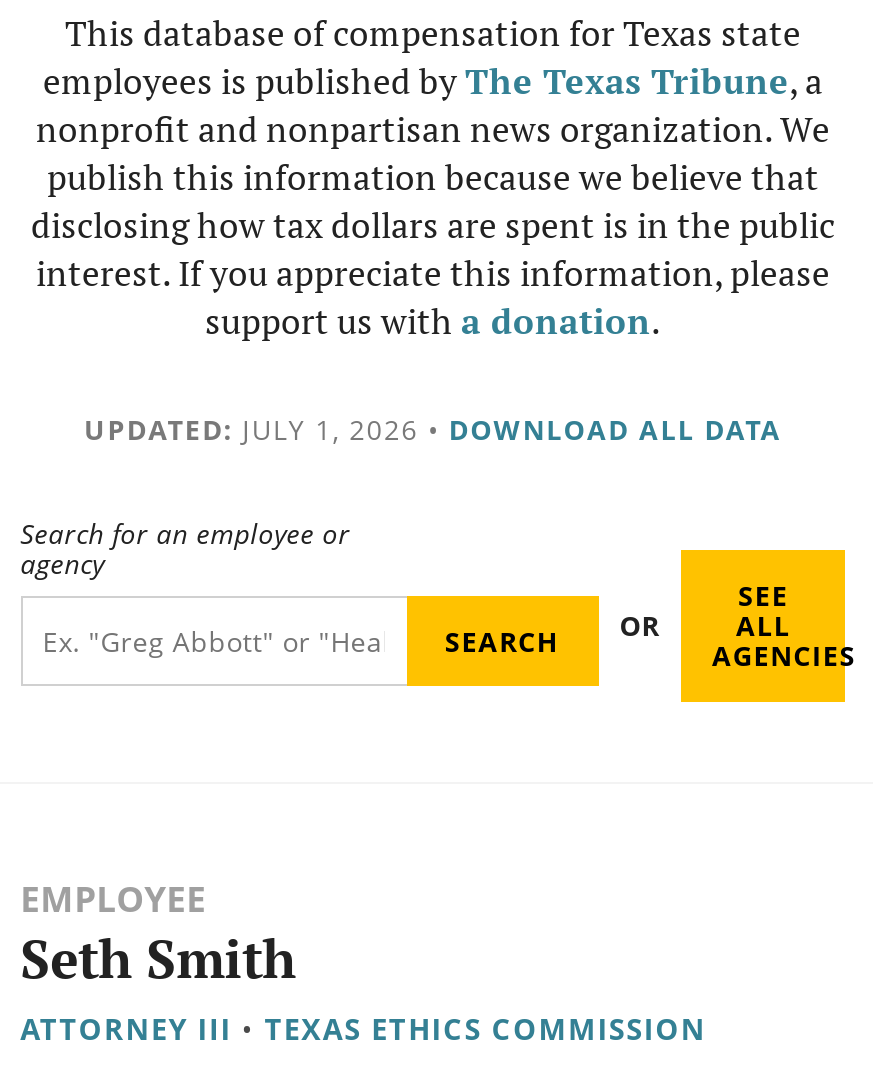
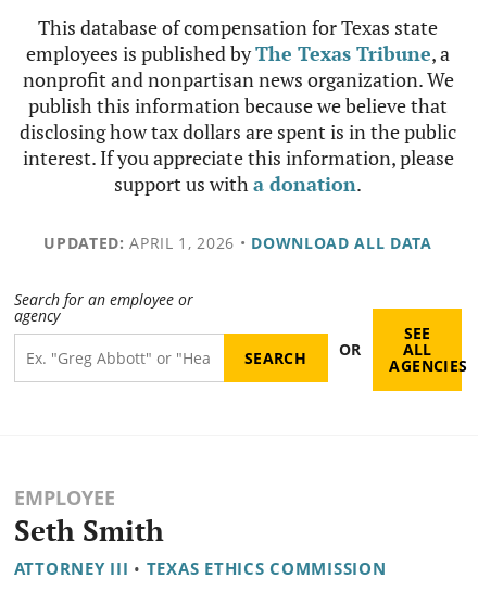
[84,410,782,448] UPDATED: JULY 1, 2026 • DOWNLOAD ALL DATA -> [44,232,432,253] UPDATED: APRIL 1, 2026 • DOWNLOAD ALL DATA

